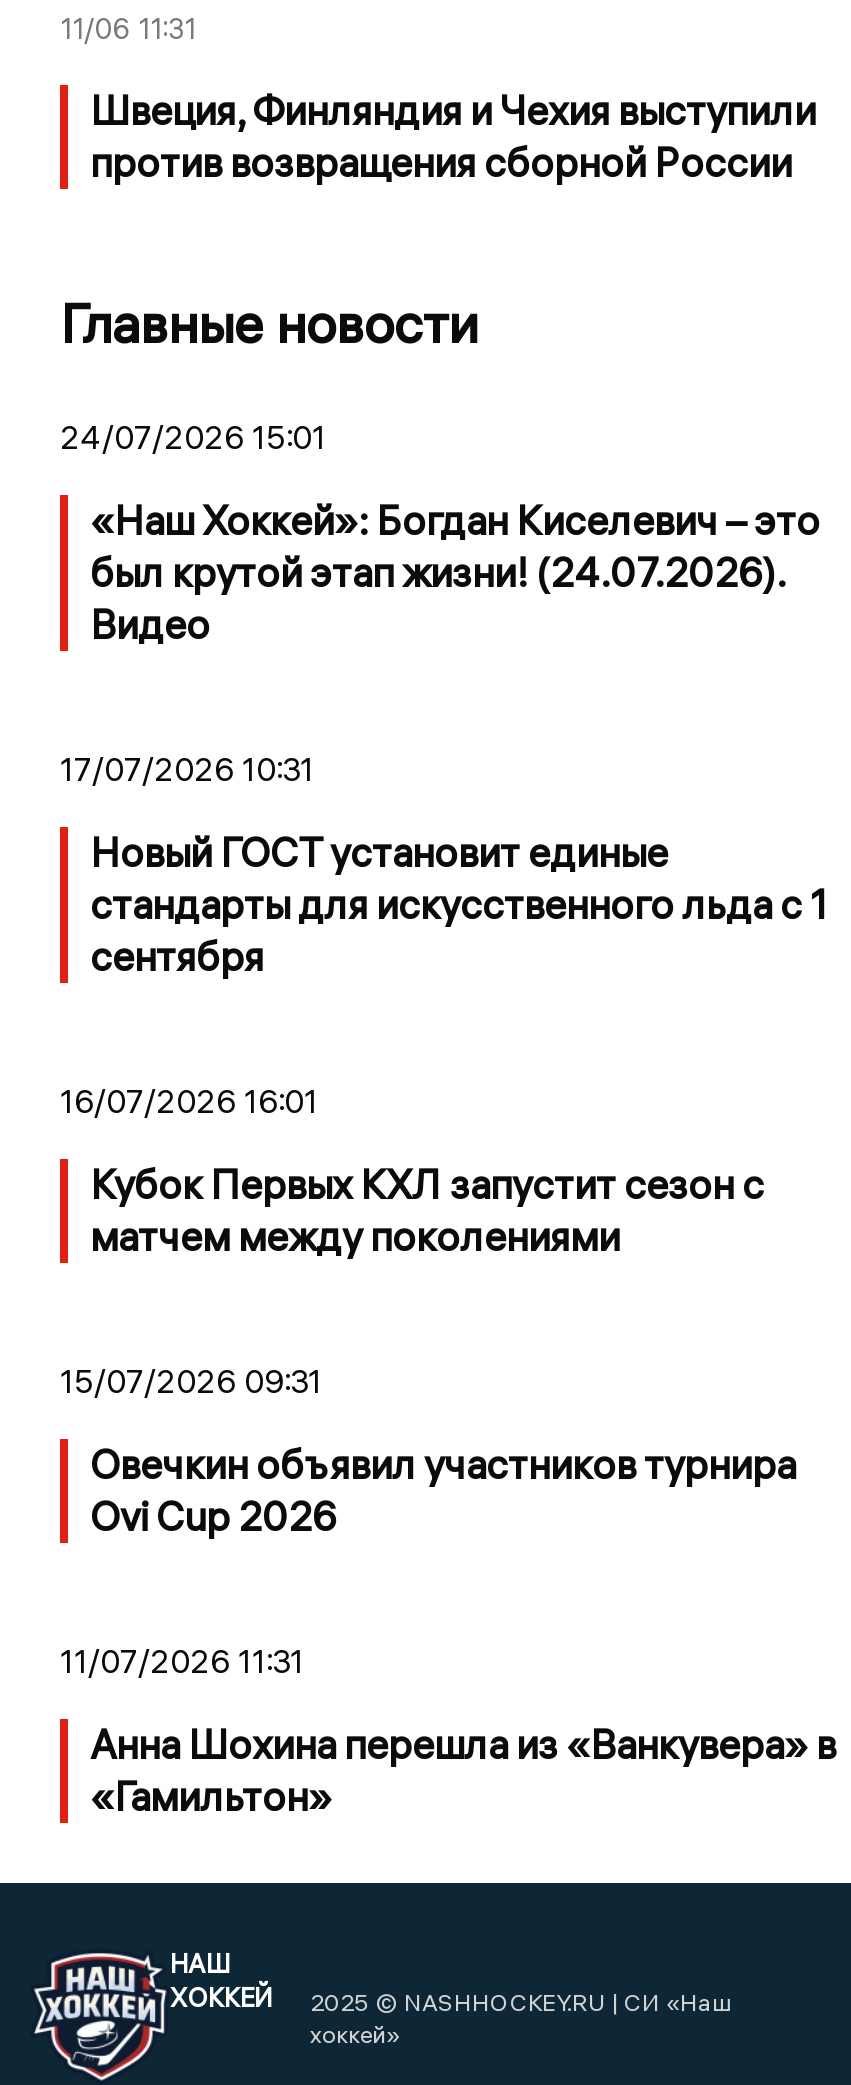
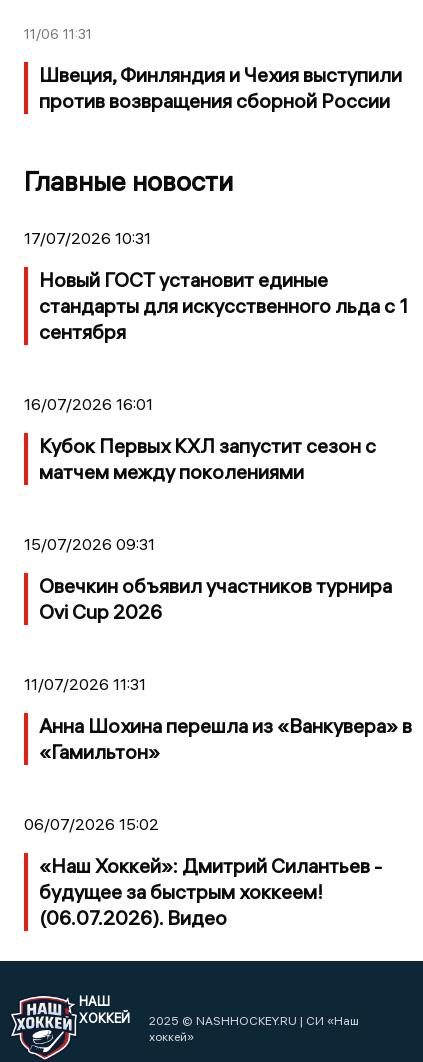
[60,416,820,648] 24/07/2026 15:01 | «Наш Хоккей»: Богдан Киселевич – это | был крутой этап жизни! (24.07.2026). | Видео -> none
moved [60,748,836,1820] -> [24,228,412,764]: 17/07/2026 10:31 | Новый ГОСТ установит единые | стандарты для искусственного льда с 1 | ... | Анна Шохина перешла из «Ванкувера» в | «Гамильтон»
none -> [24,814,382,930] 06/07/2026 15:02 | «Наш Хоккей»: Дмитрий Силантьев - | будущее за быстрым хоккеем! | (06.07.2026). Видео

